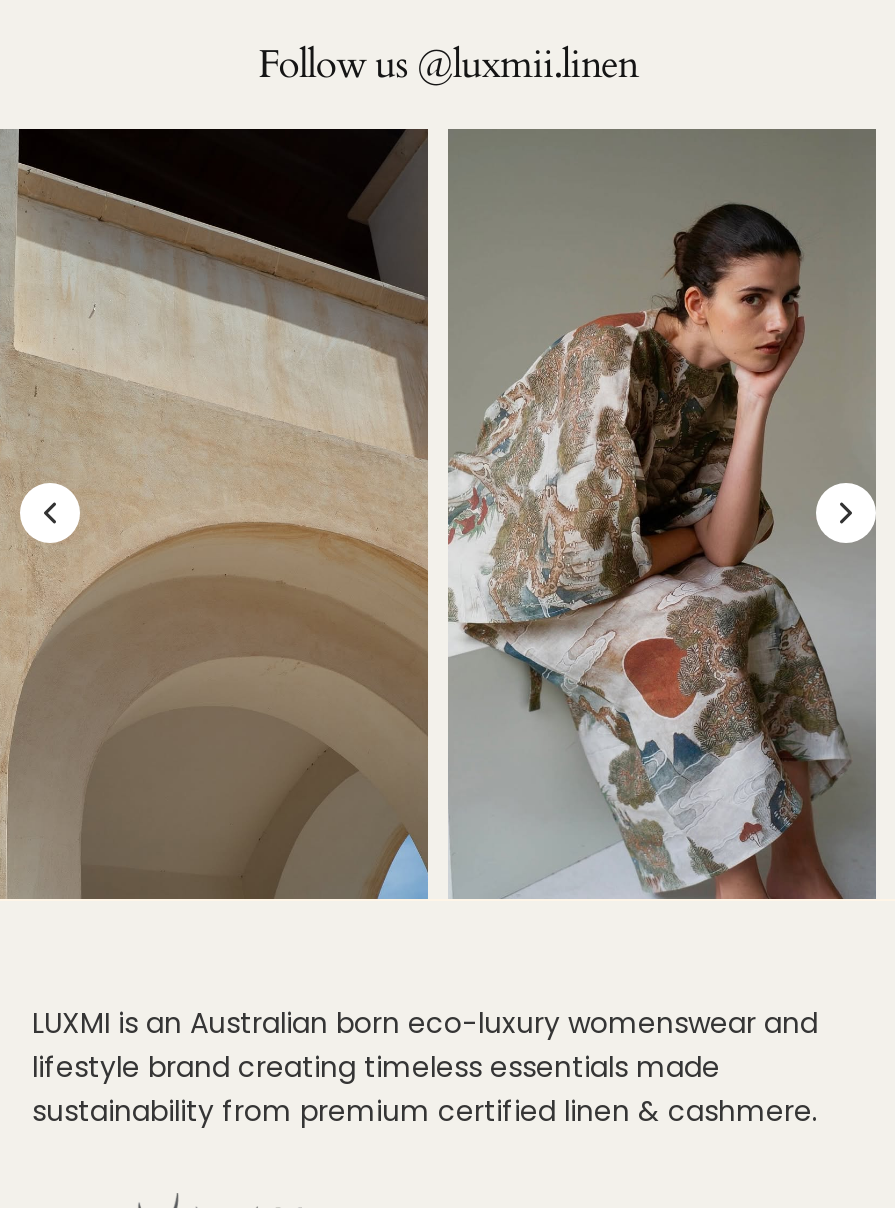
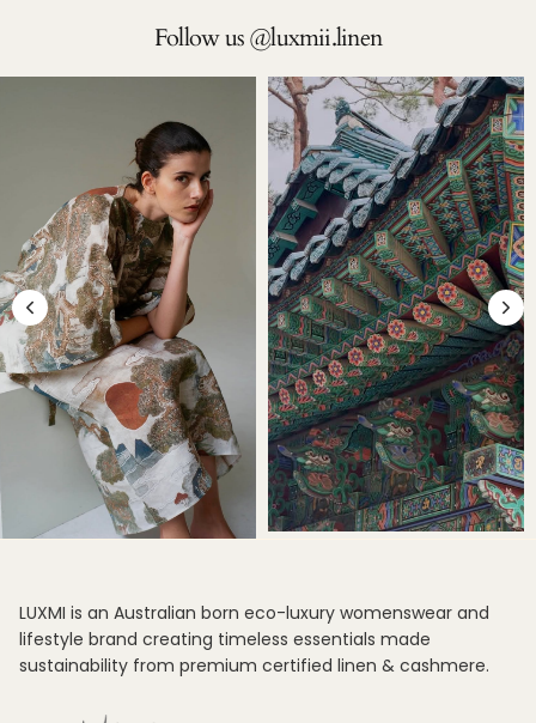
[6,129,428,899] [image] -> [4,77,256,540] [image]
[448,129,878,901] [image] -> [267,75,524,537] [image]

